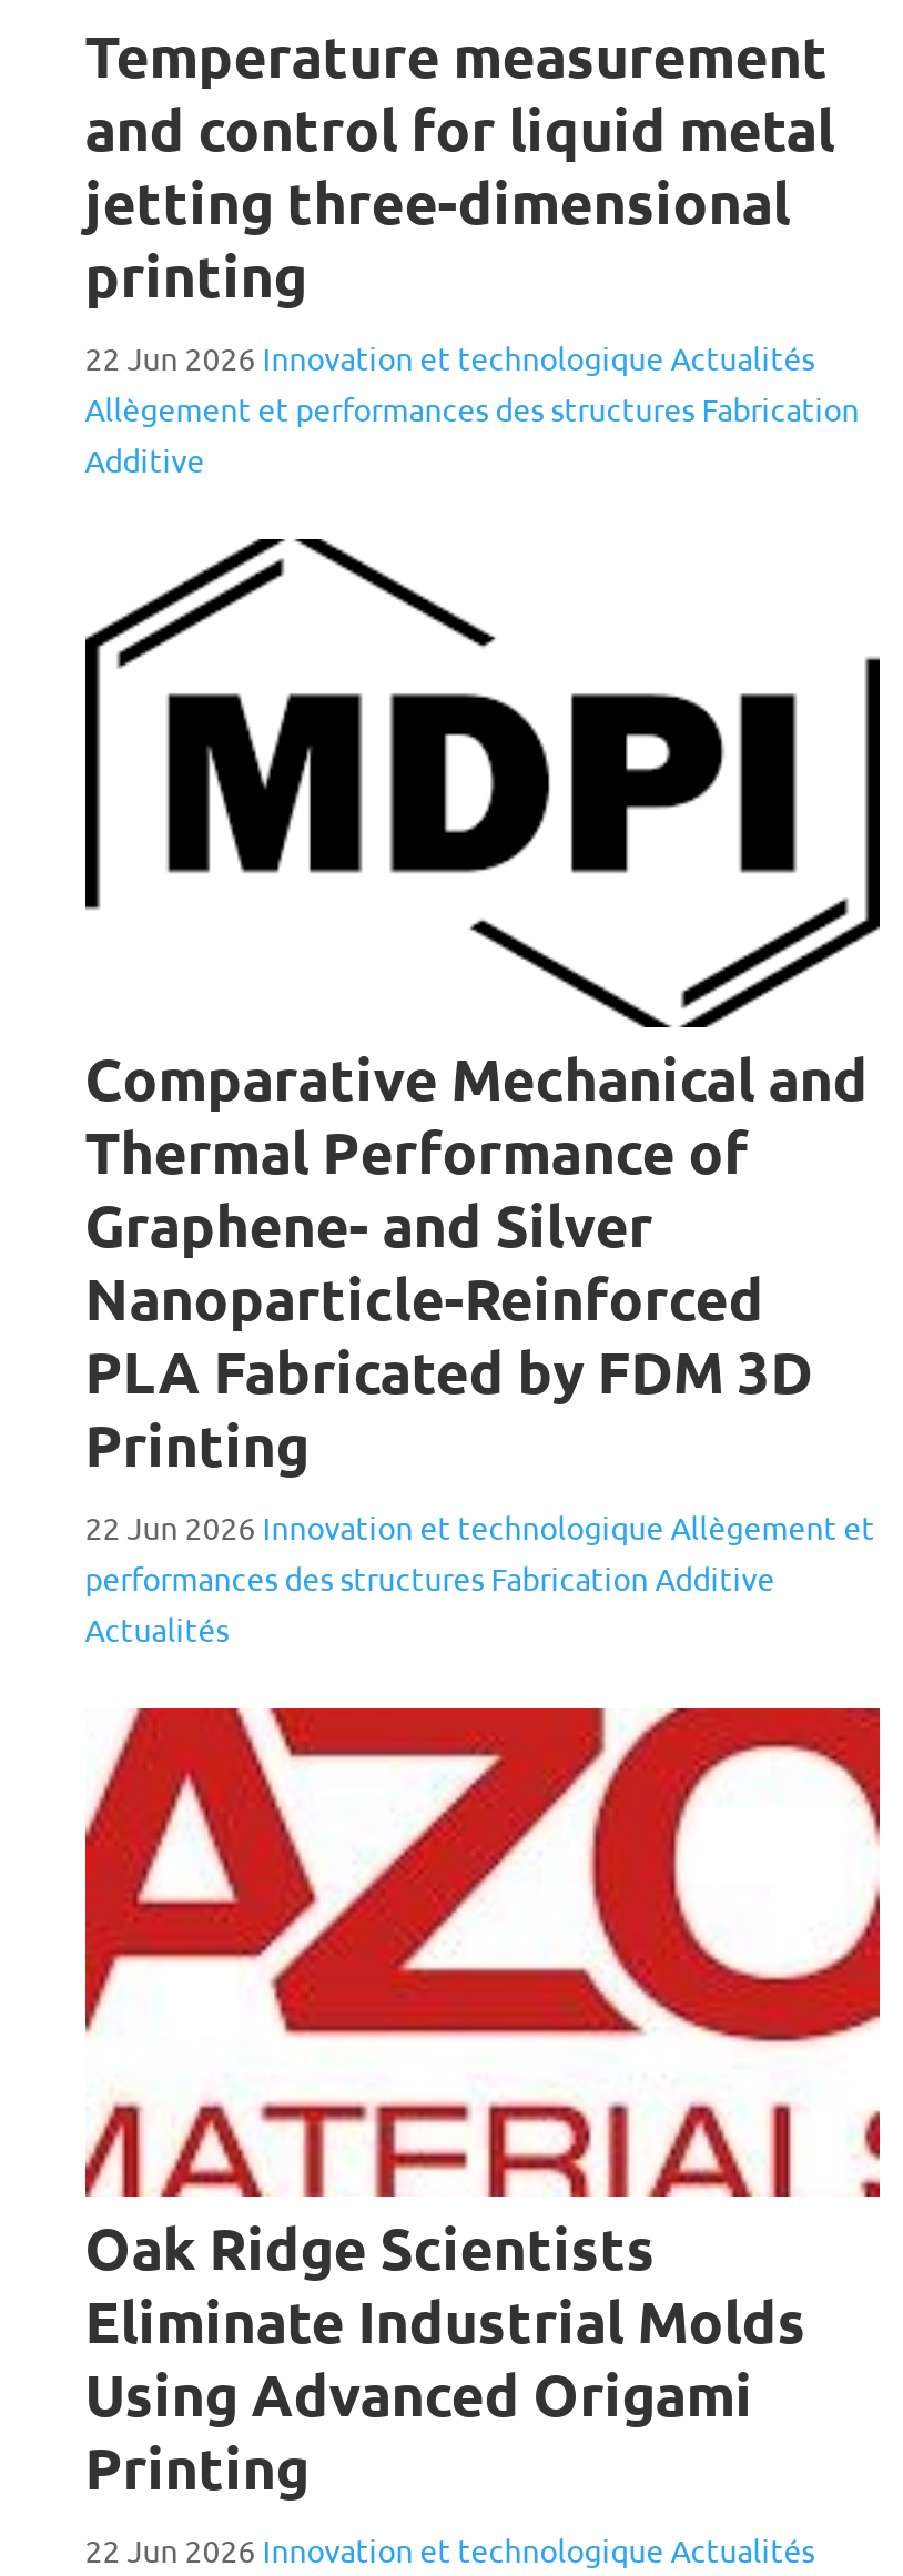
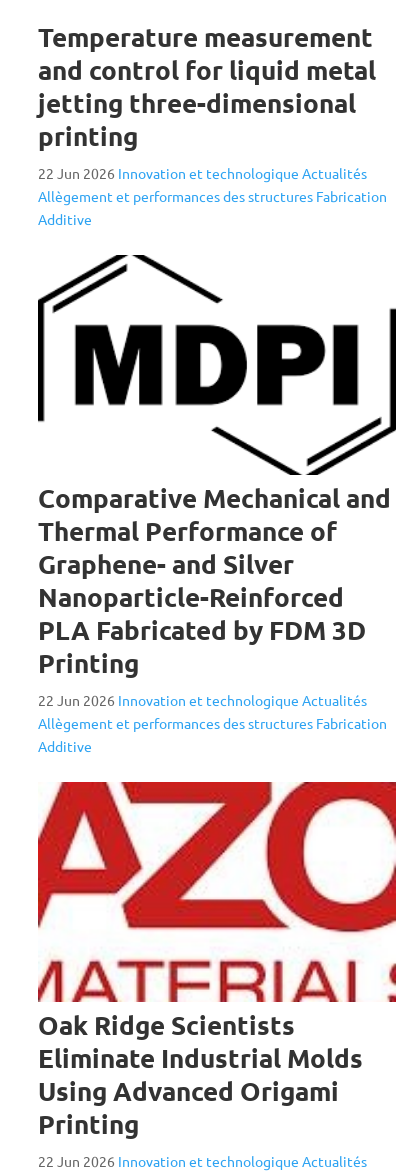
[85,1507,875,1649] 22 Jun 2026 Innovation et technologique Allègement et | performances des structures Fabrication Additive | Actualités -> [38,691,387,755] 22 Jun 2026 Innovation et technologique Actualités | Allègement et performances des structures Fabrication | Additive

